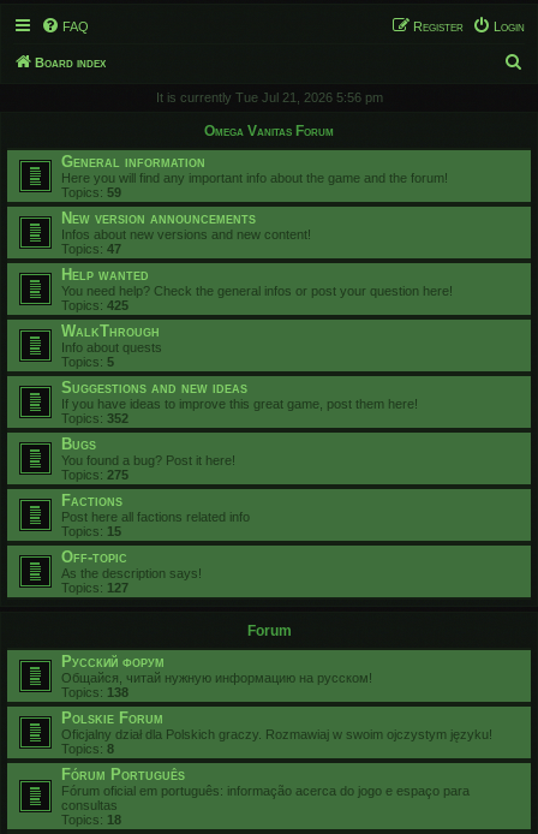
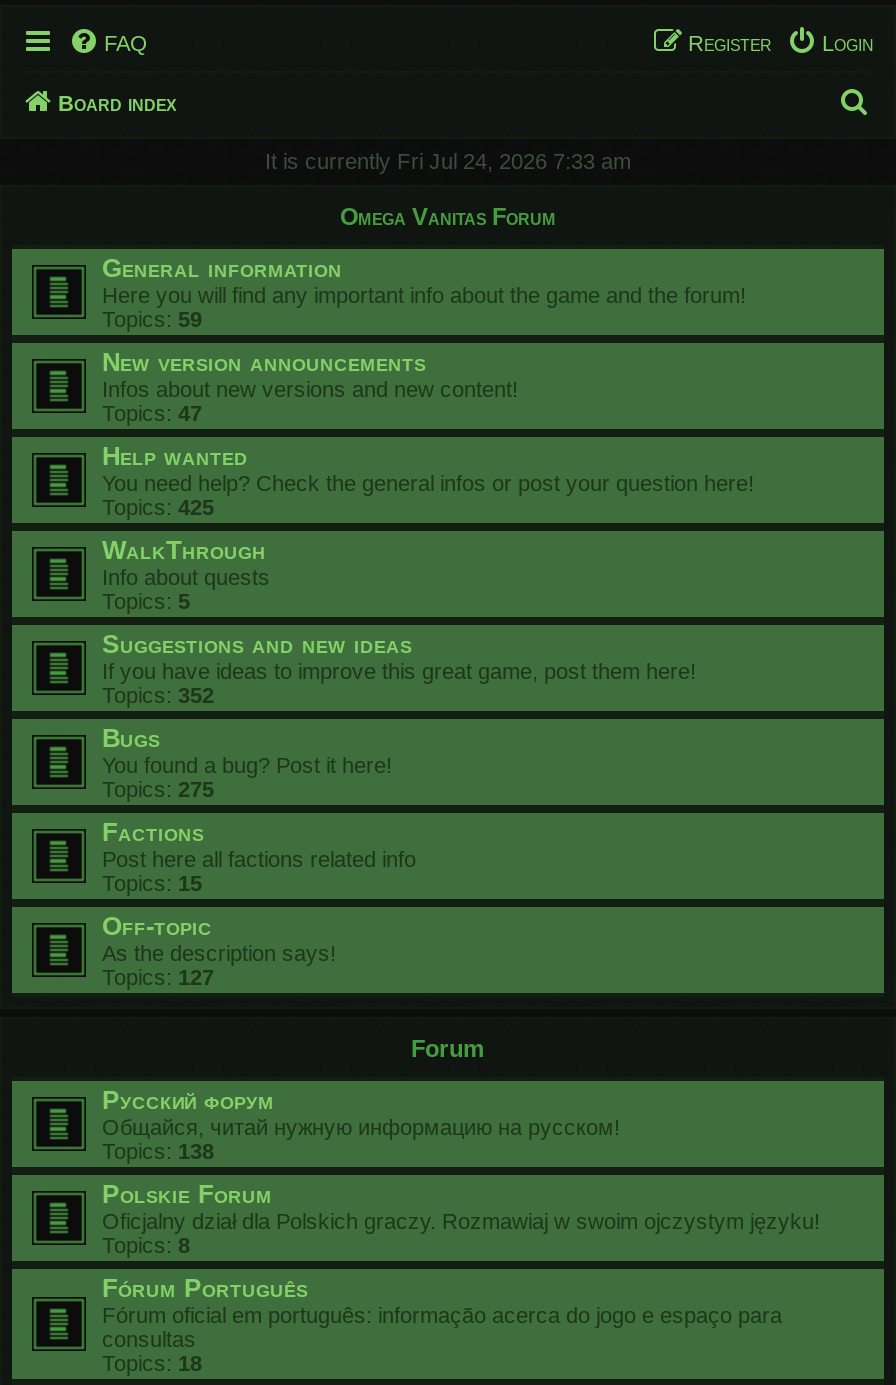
[156,90,382,105] It is currently Tue Jul 21, 2026 5:56 pm -> [265,149,631,173] It is currently Fri Jul 24, 2026 7:33 am

